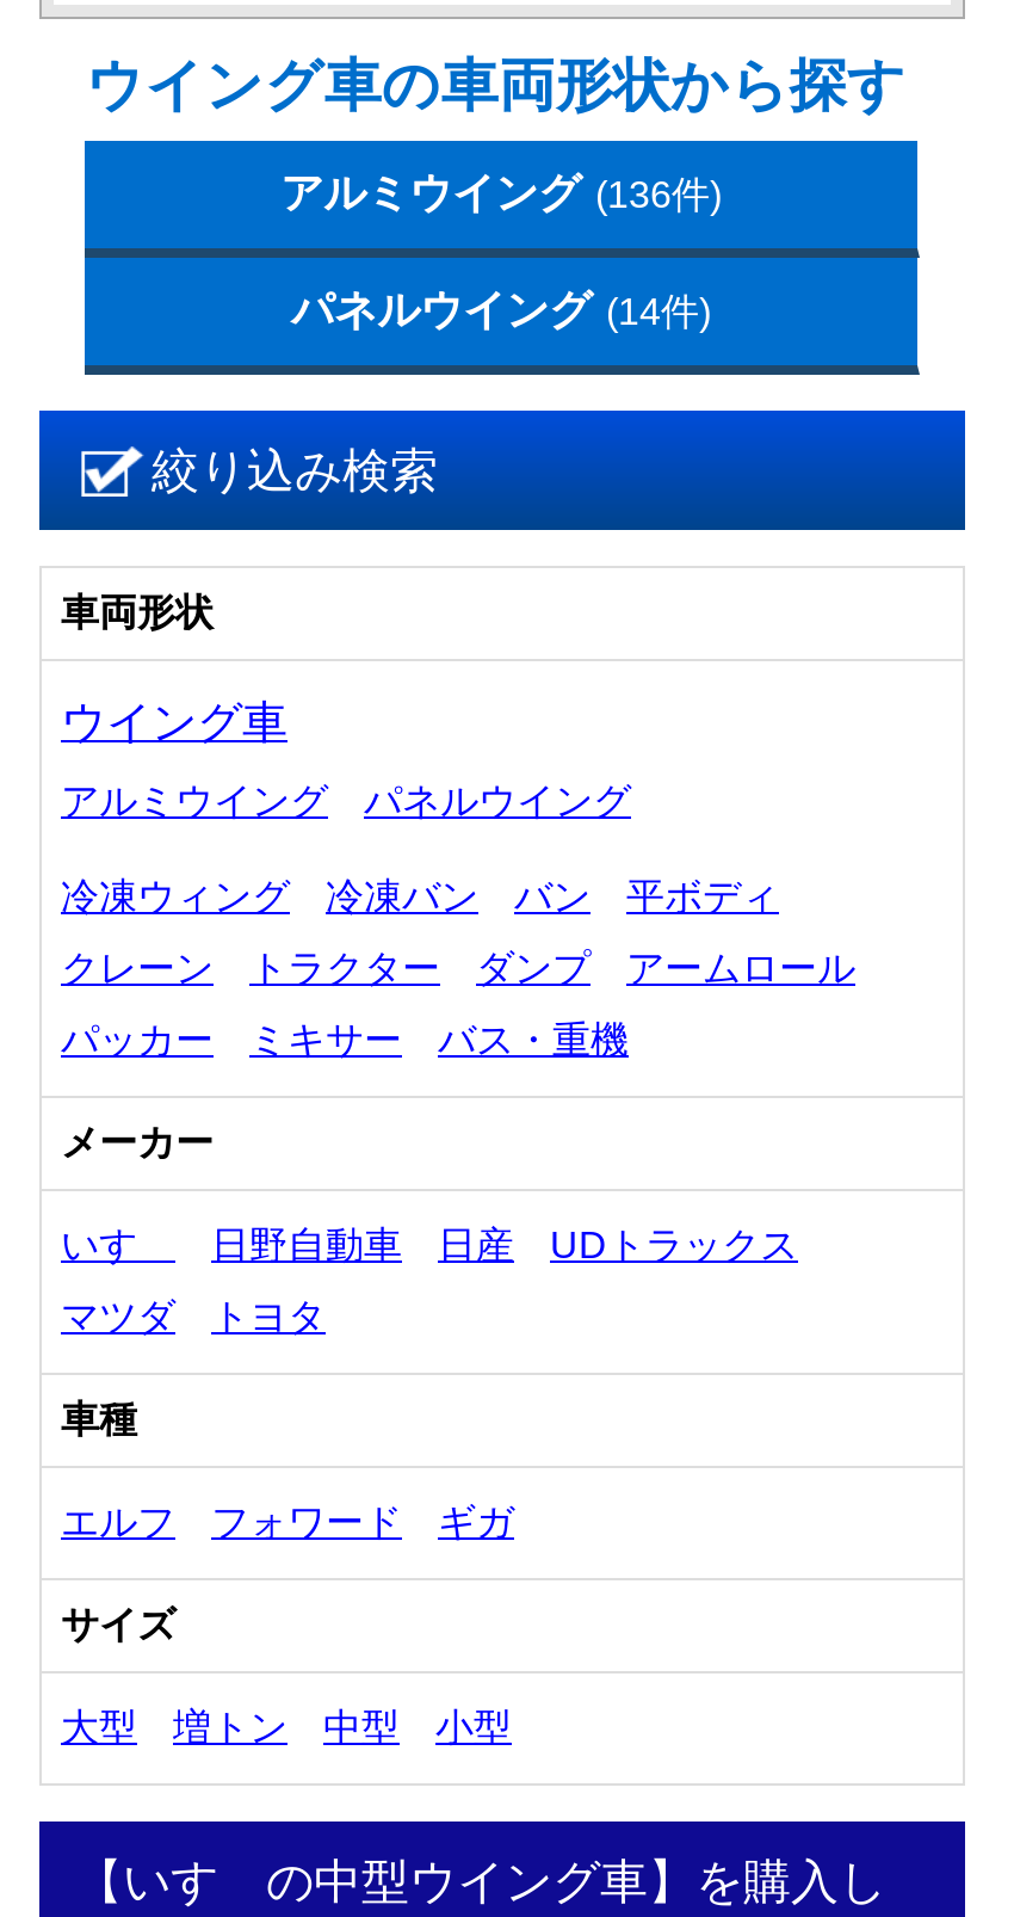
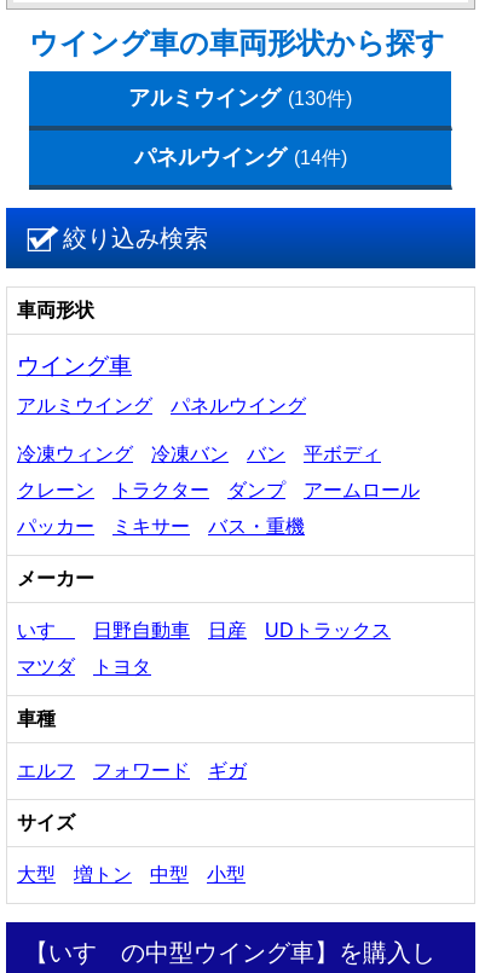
[280,169,722,217] アルミウイング (136件) -> [128,86,352,110] アルミウイング (130件)

